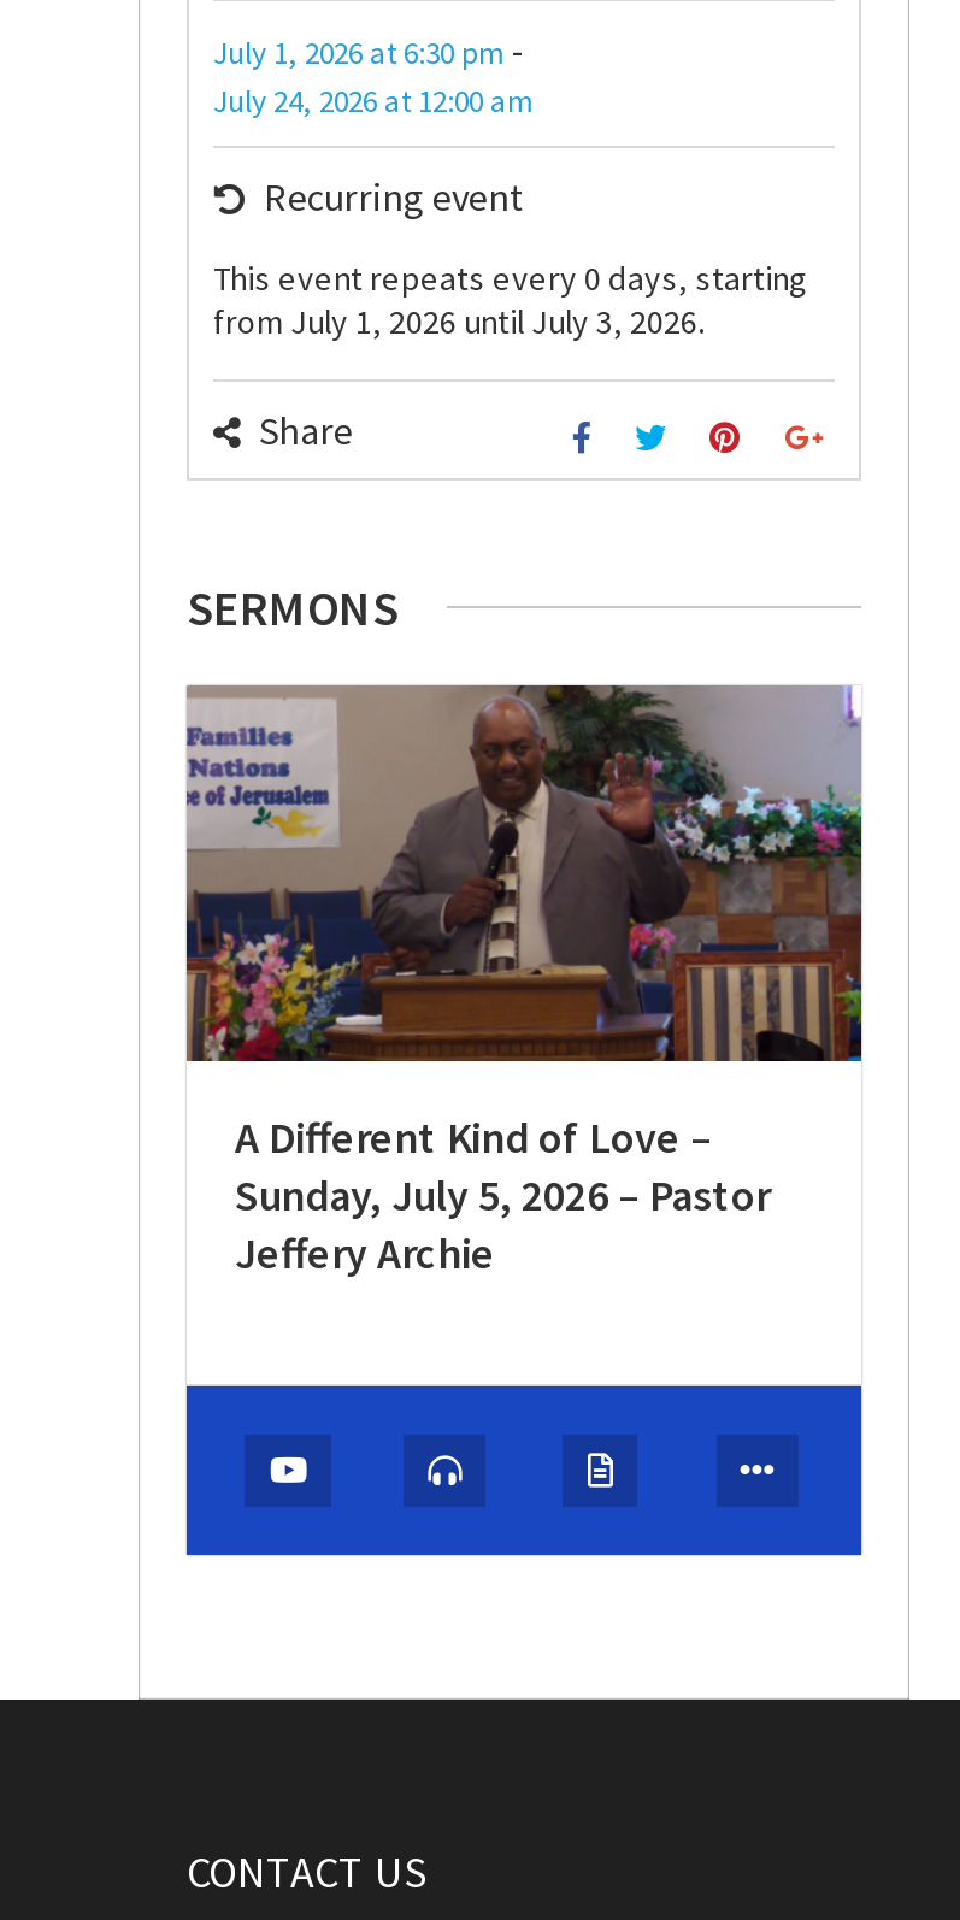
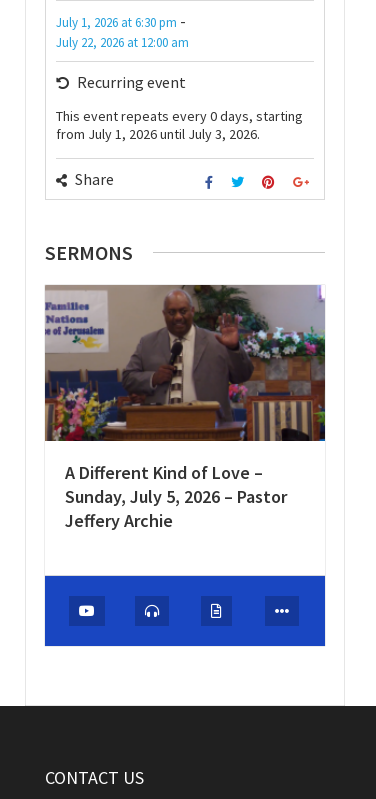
[213,81,534,122] July 24, 2026 at 12:00 am -> [56,34,189,51] July 22, 2026 at 12:00 am

